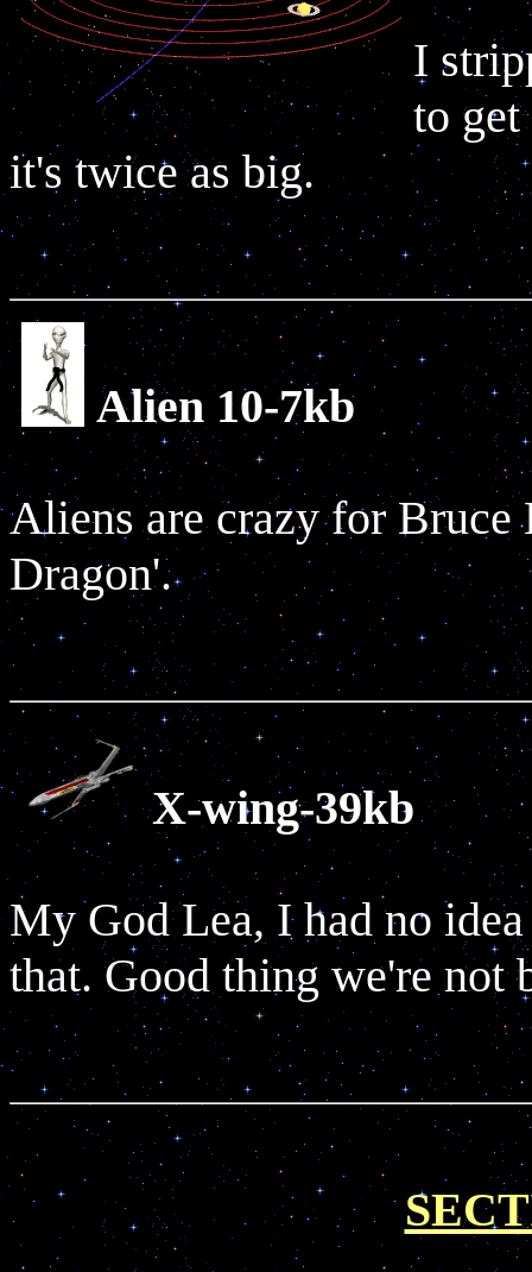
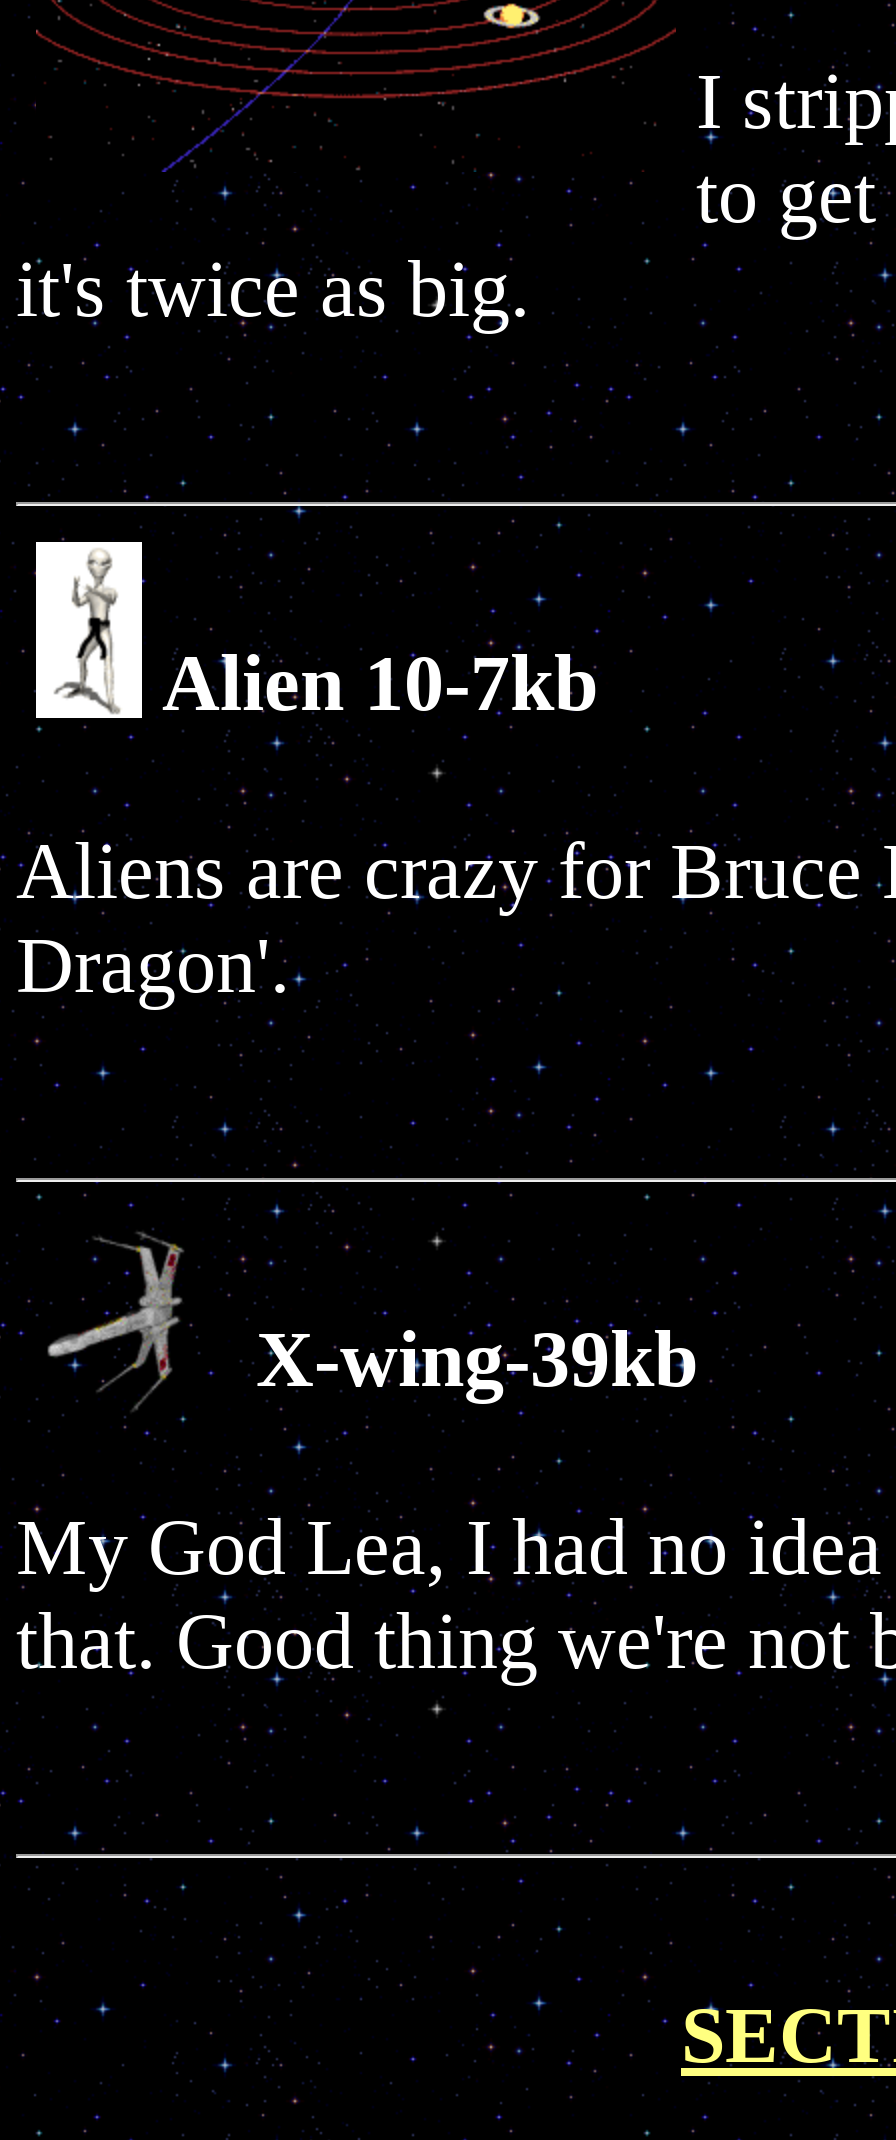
[43,733,133,820] [image] -> [74,1232,222,1410] [image]

